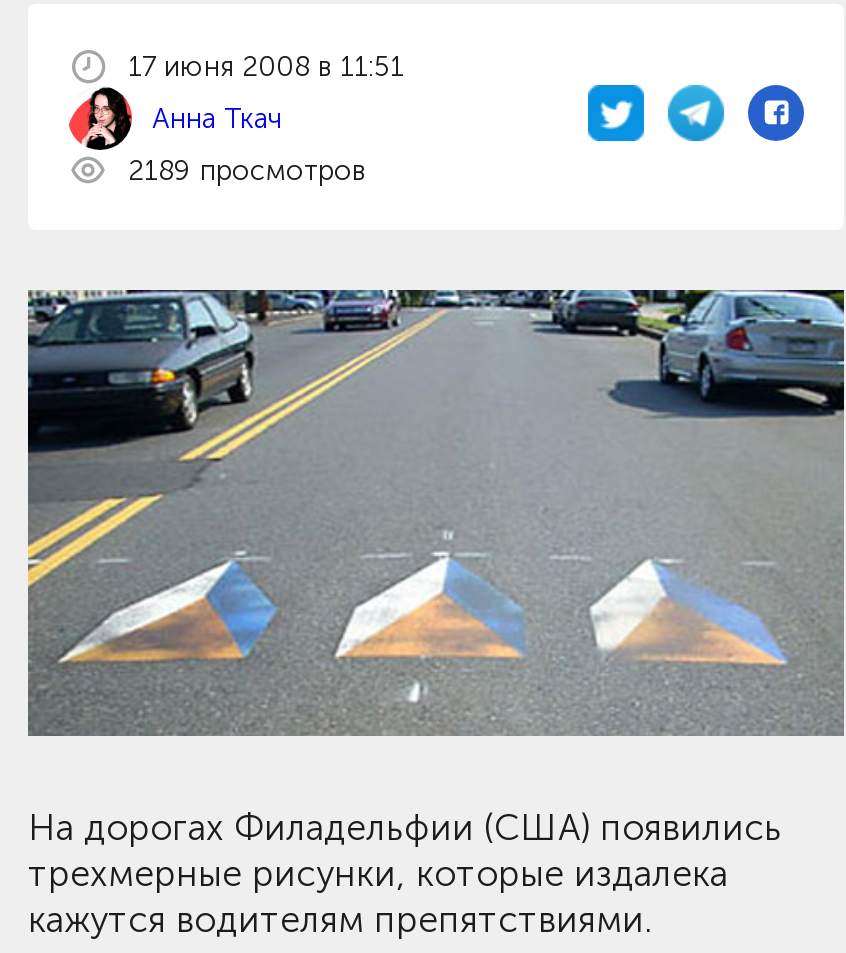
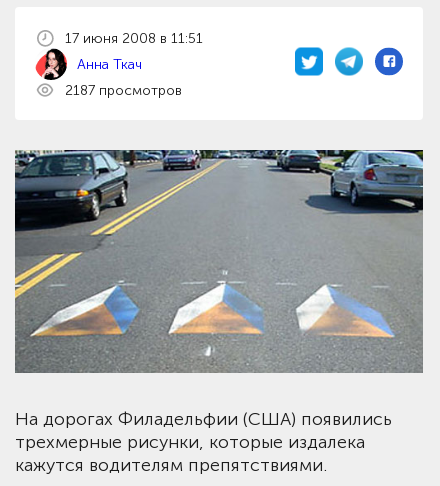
[128,154,366,188] 2189 просмотров -> [65,82,182,99] 2187 просмотров

